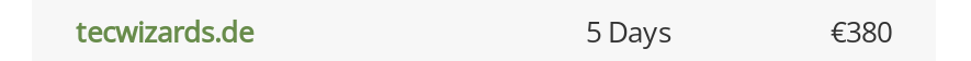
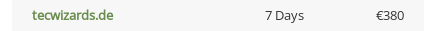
[586,12,671,51] 5 Days -> [264,6,303,24] 7 Days

